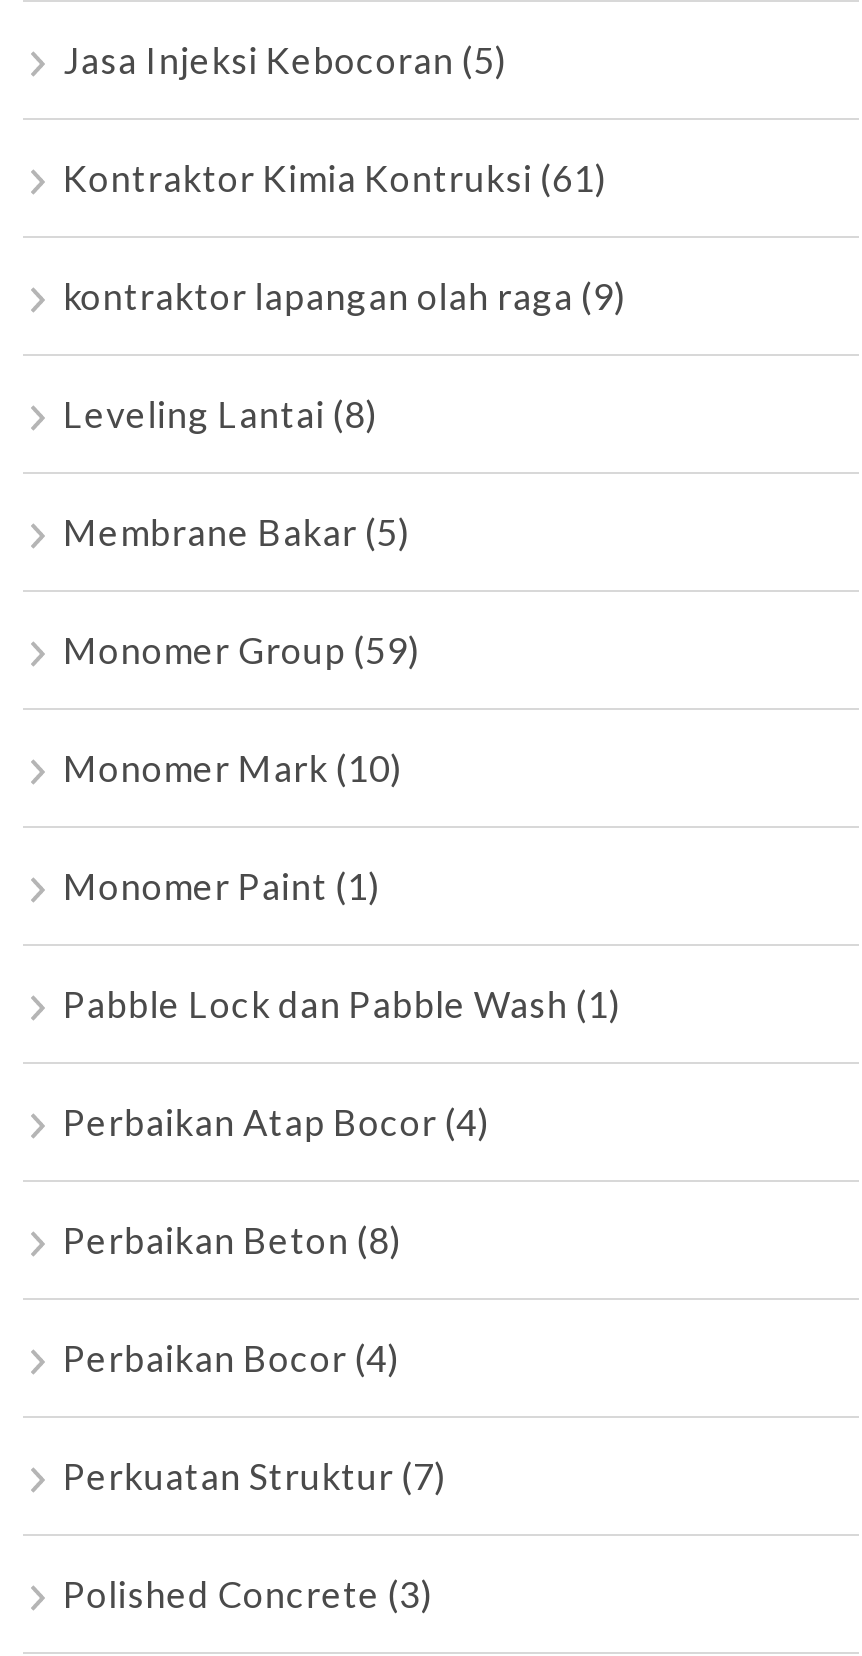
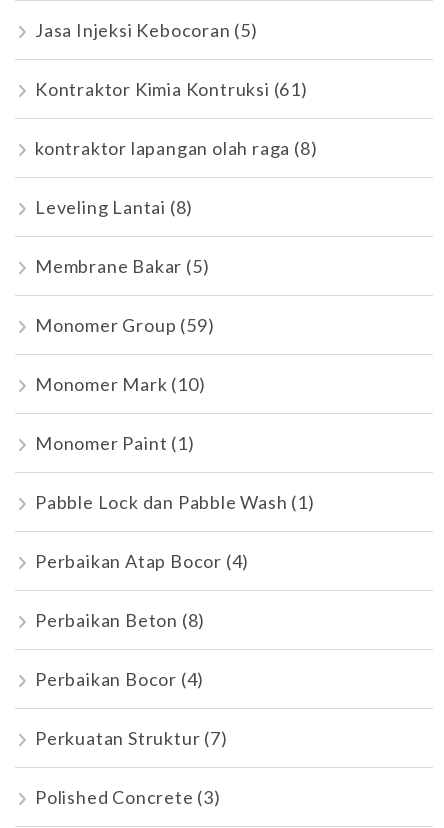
[63,274,628,318] kontraktor lapangan olah raga (9) -> [35,137,317,159] kontraktor lapangan olah raga (8)

